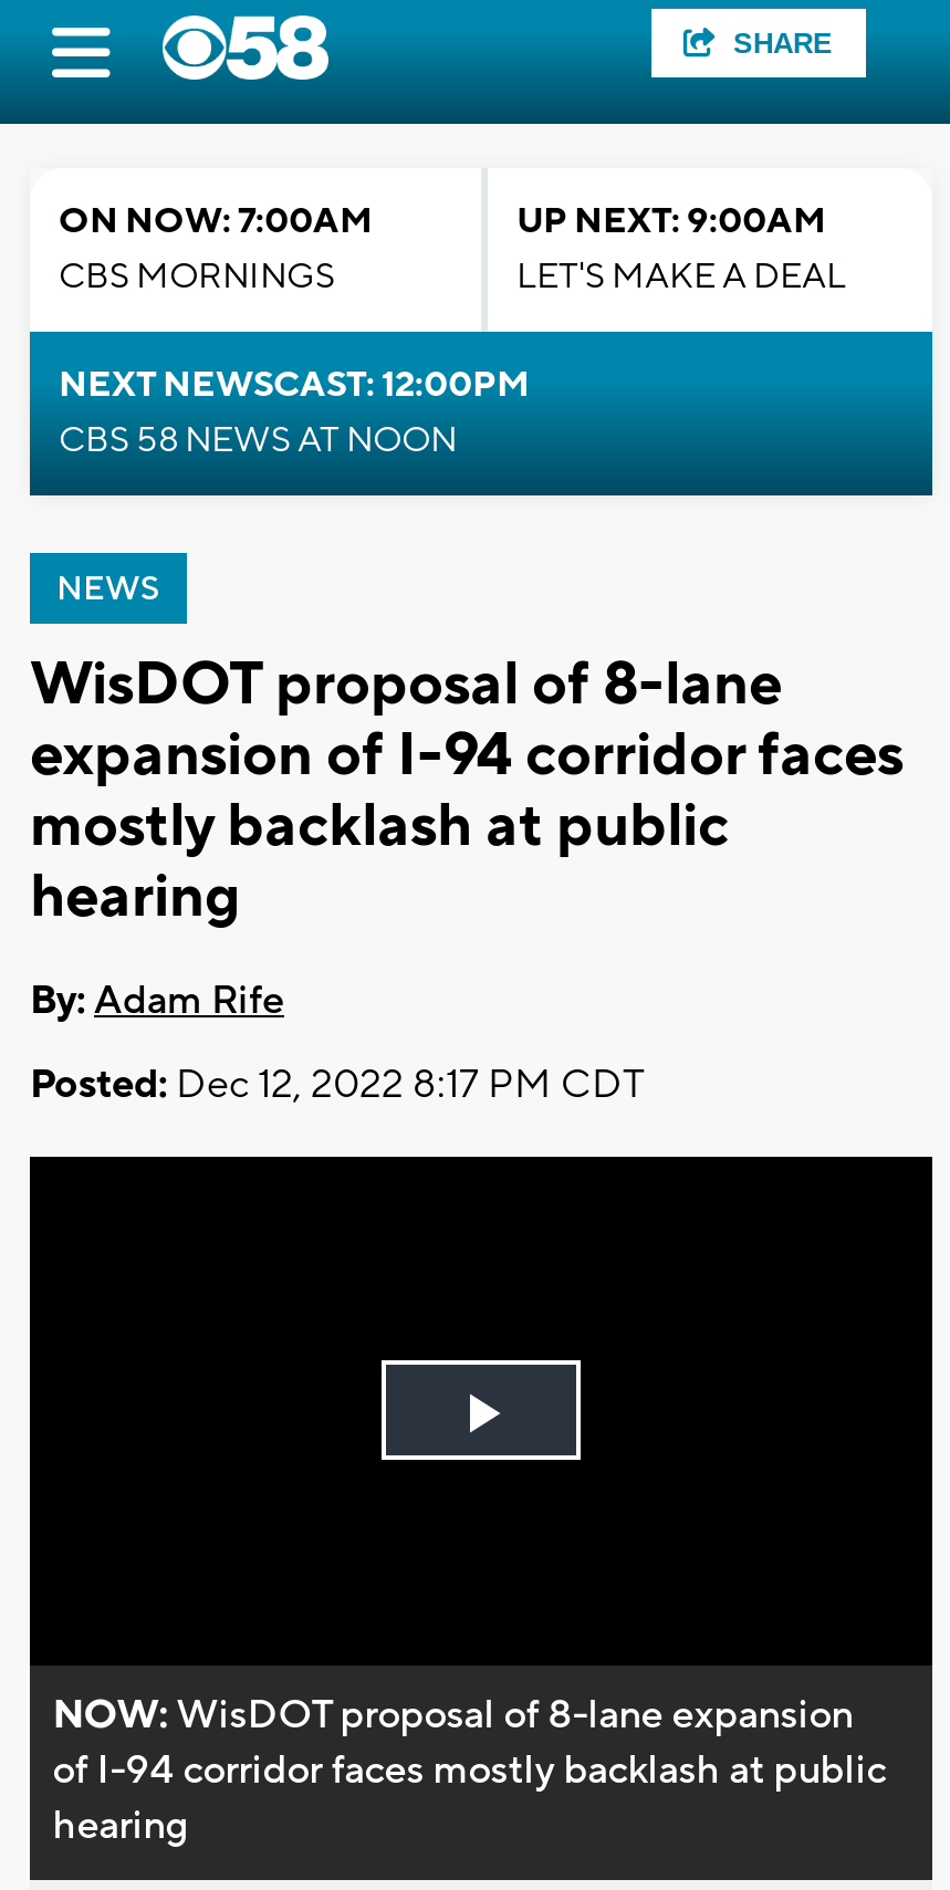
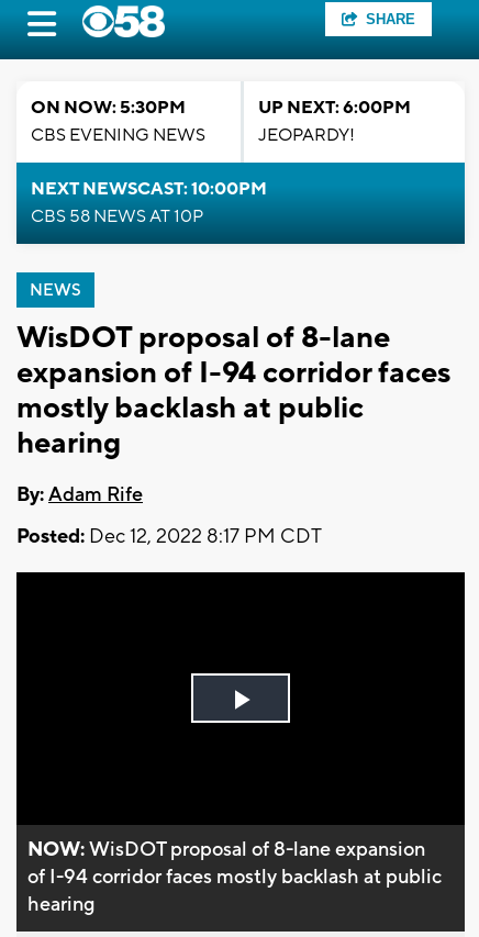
[59,199,373,299] ON NOW: 7:00AM | CBS MORNINGS -> [31,97,205,146] ON NOW: 5:30PM | CBS EVENING NEWS
[516,199,846,299] UP NEXT: 9:00AM | LET'S MAKE A DEAL -> [258,97,411,146] UP NEXT: 6:00PM | JEOPARDY!
[59,363,530,462] NEXT NEWSCAST: 12:00PM | CBS 58 NEWS AT NOON -> [31,178,267,227] NEXT NEWSCAST: 10:00PM | CBS 58 NEWS AT 10P

